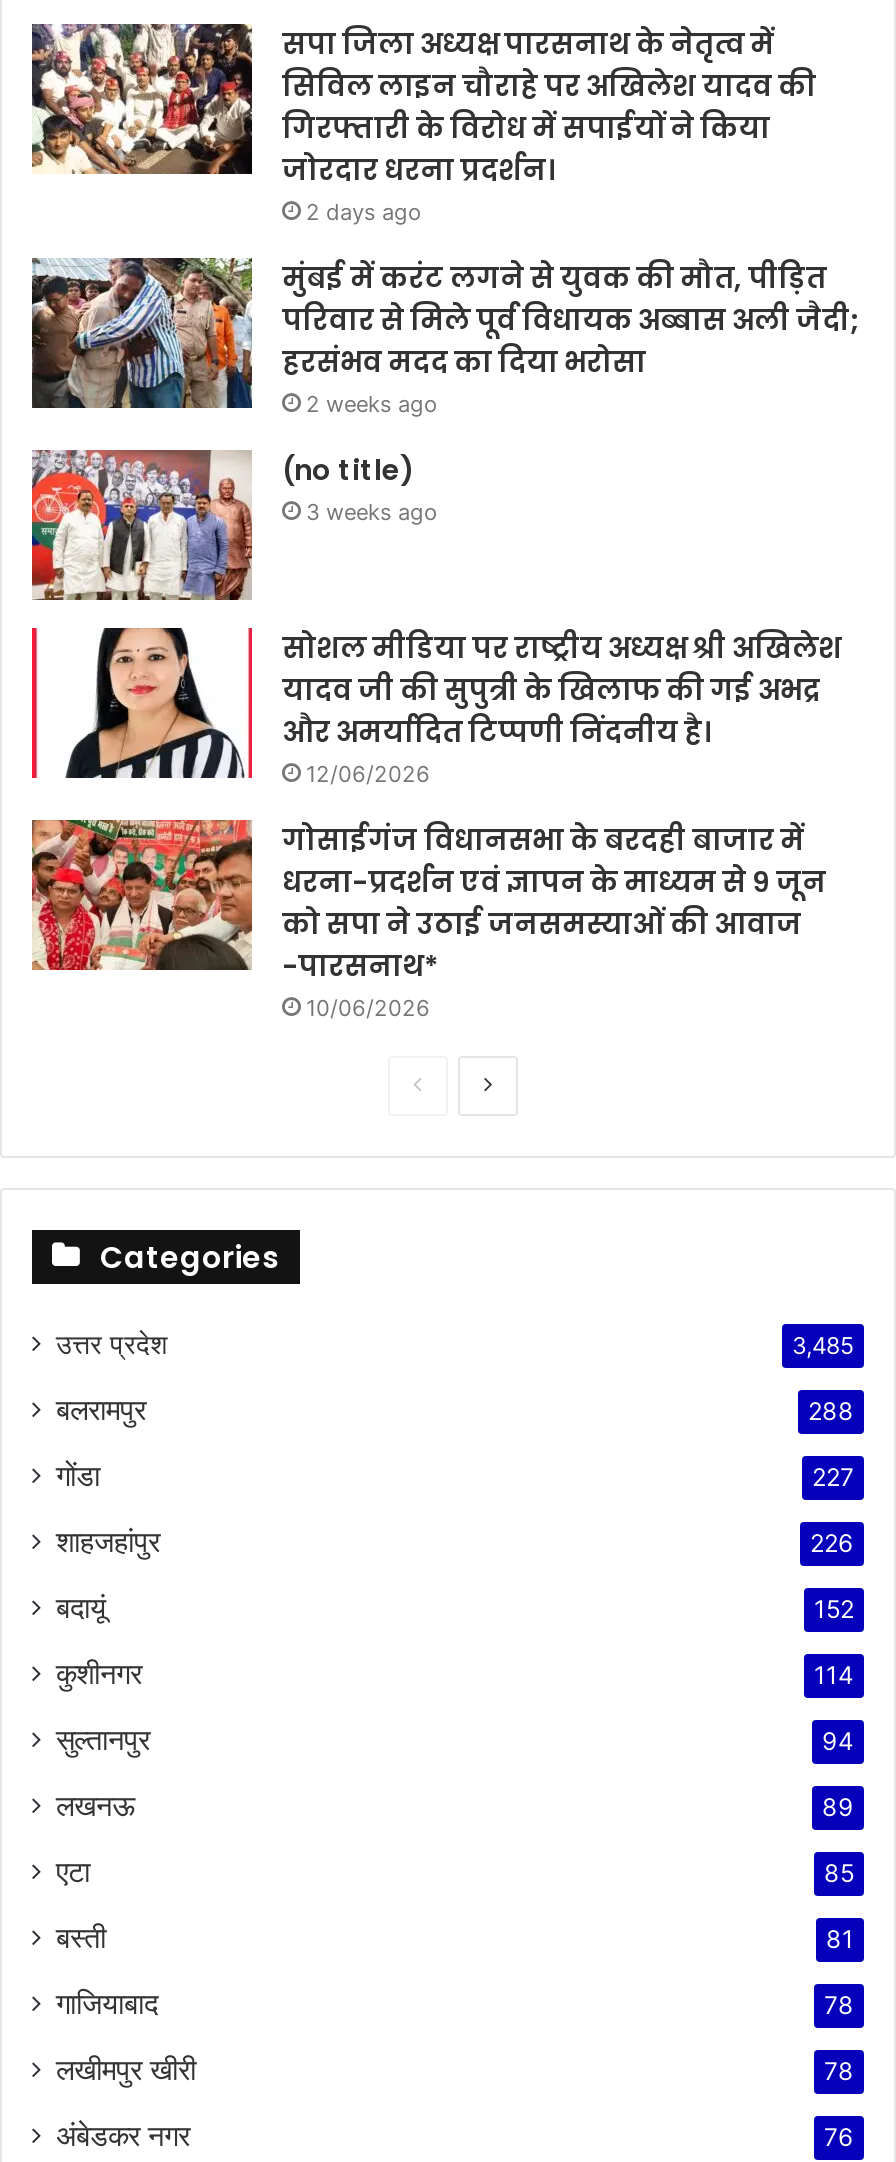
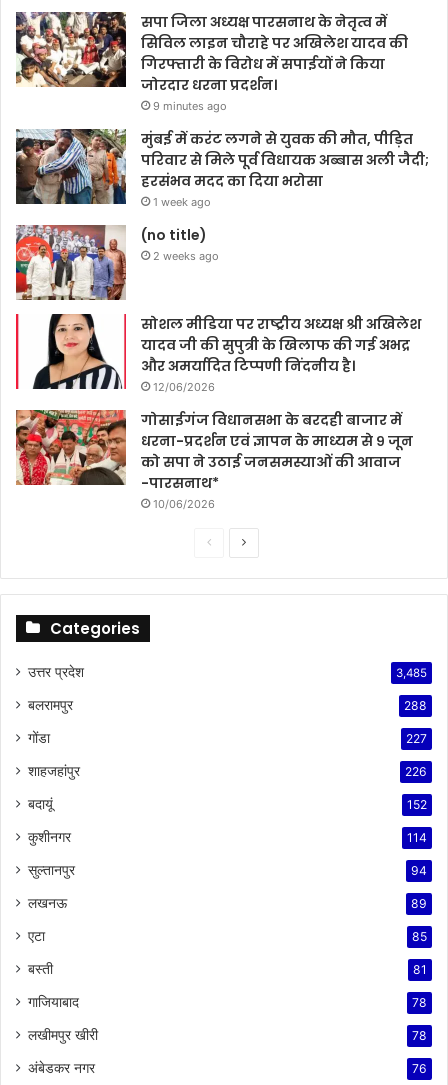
[306,197,422,225] 2 days ago -> [153,99,227,113] 9 minutes ago
[306,389,438,417] 2 weeks ago -> [153,195,211,209] 1 week ago
[306,497,438,525] 3 weeks ago -> [153,249,219,263] 2 weeks ago

